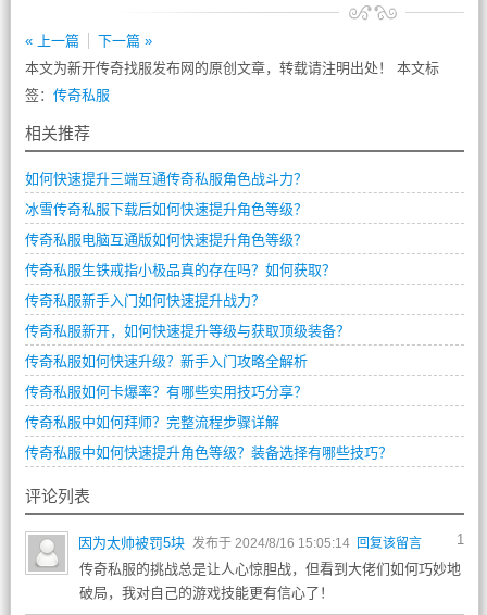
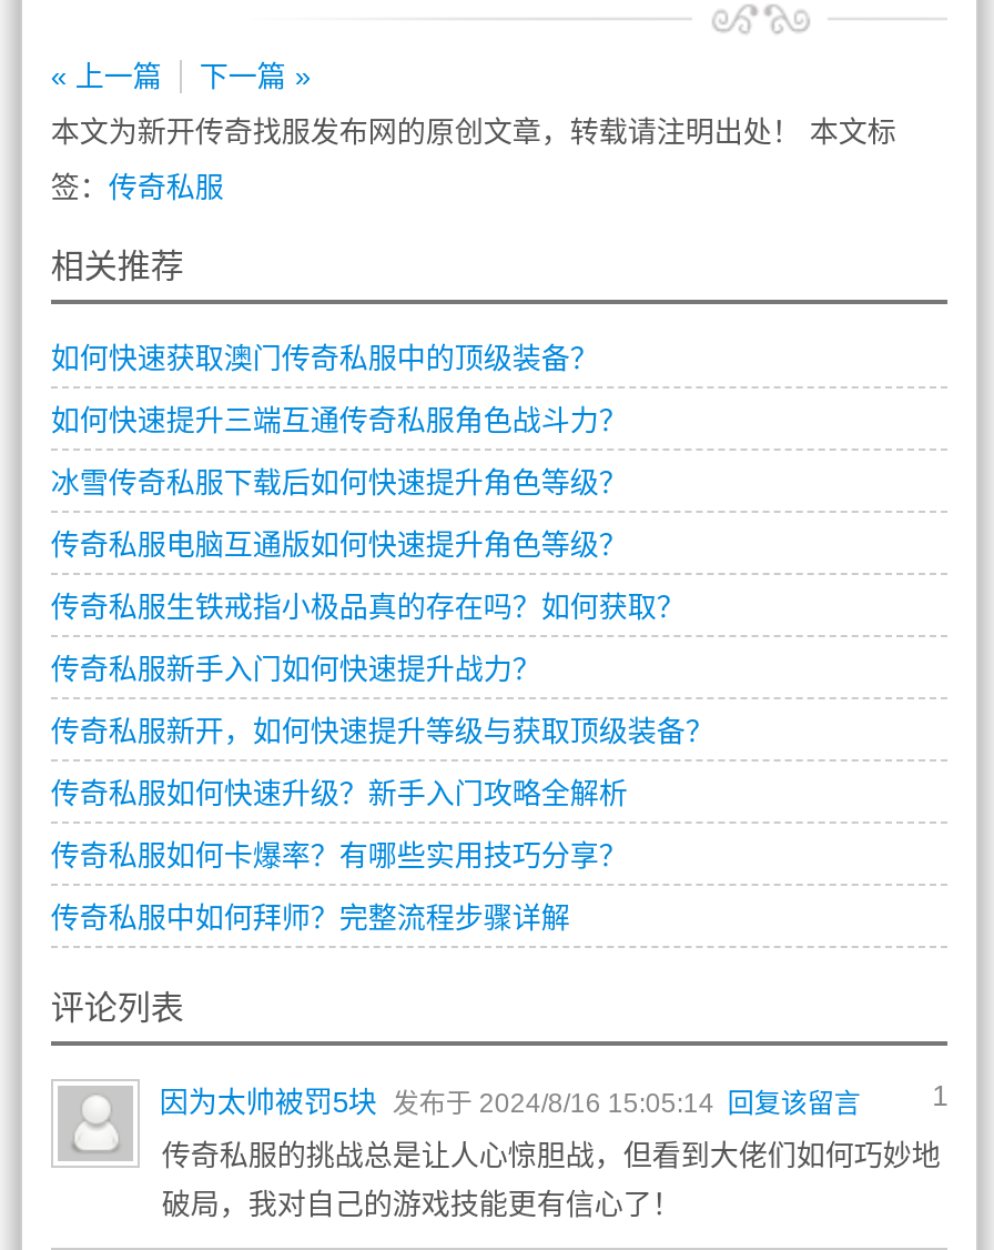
none -> [51,342,599,375] 如何快速获取澳门传奇私服中的顶级装备？
moved [25,171,350,430] -> [51,404,714,935]: 如何快速提升三端互通传奇私服角色战斗力？ | 冰雪传奇私服下载后如何快速提升角色等级？ | 传奇私服电脑互通版如何快速提升角色等级？ | ... | 传奇私服如何卡爆率？有哪些实用技巧分享？ | 传奇私服中如何拜师？完整流程步骤详解
[25,444,392,461] 传奇私服中如何快速提升角色等级？装备选择有哪些技巧？ -> none

